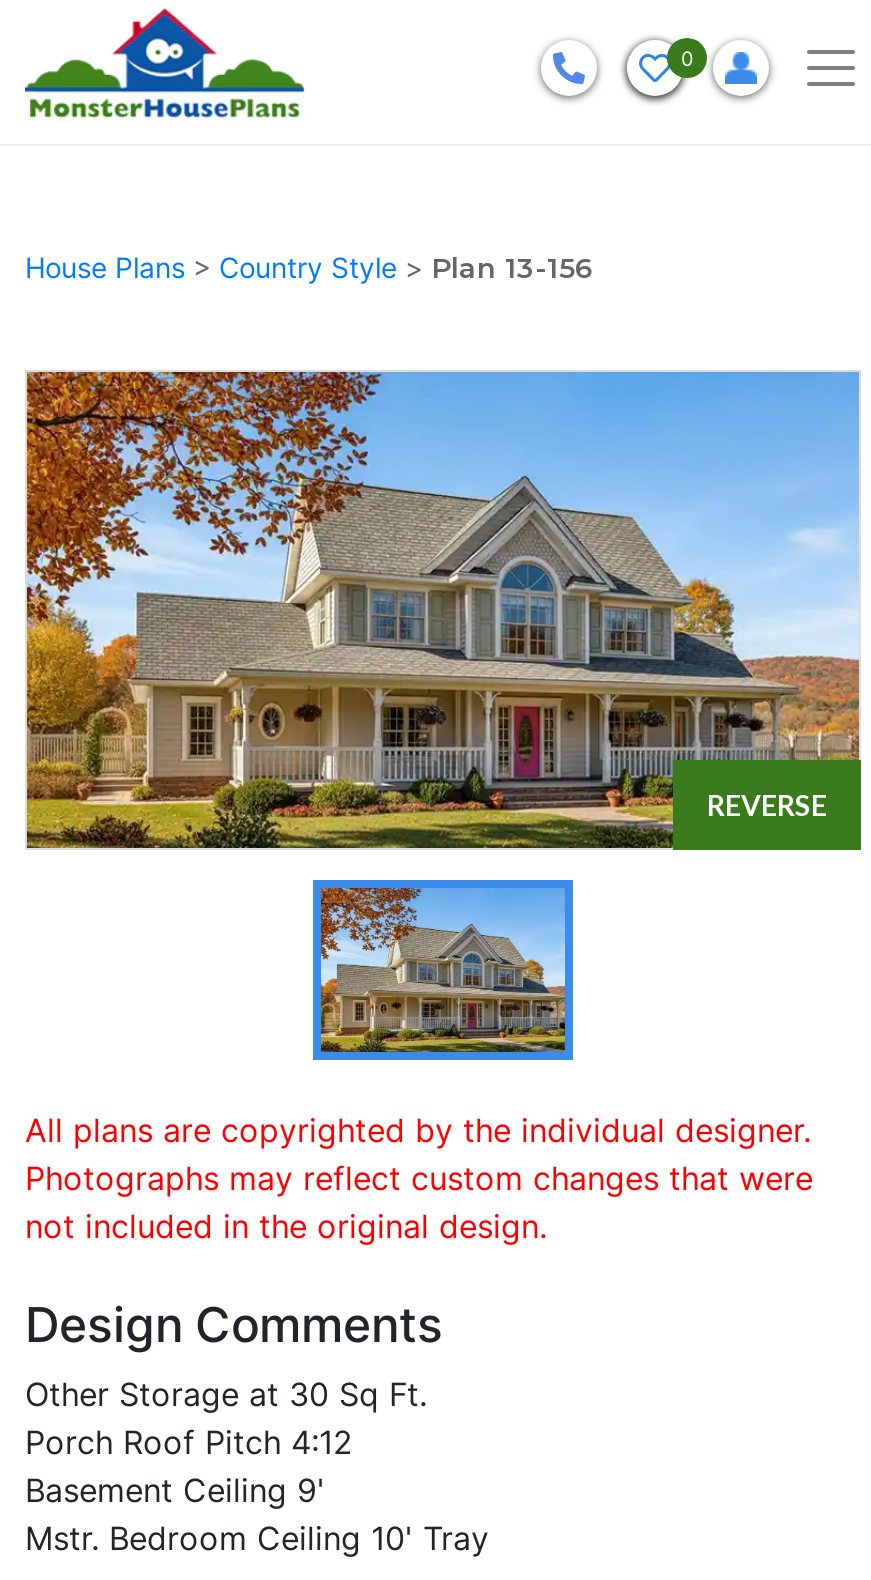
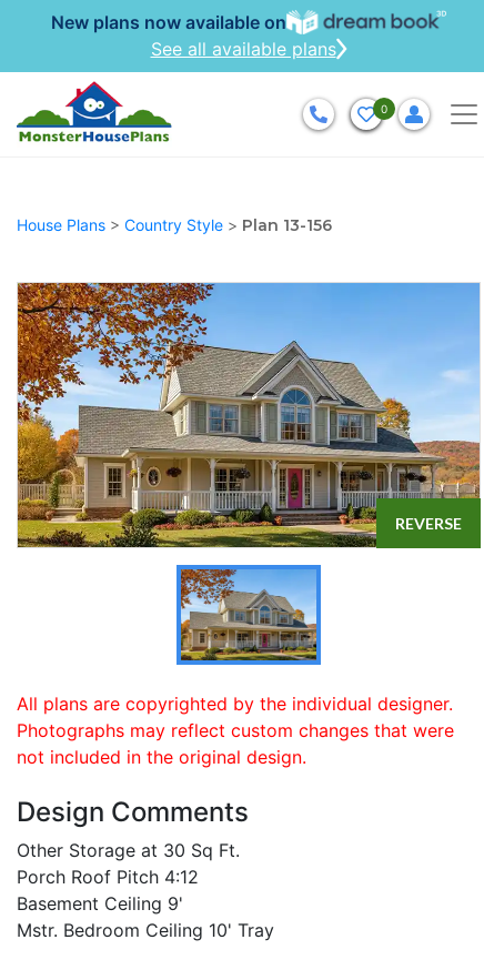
none -> [51,11,336,60] New plans now available on | See all available plans

